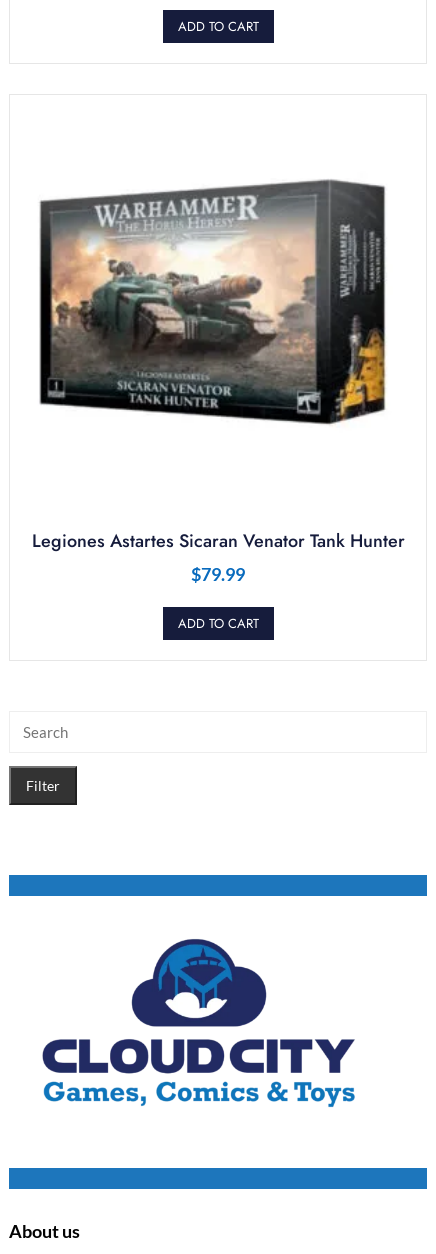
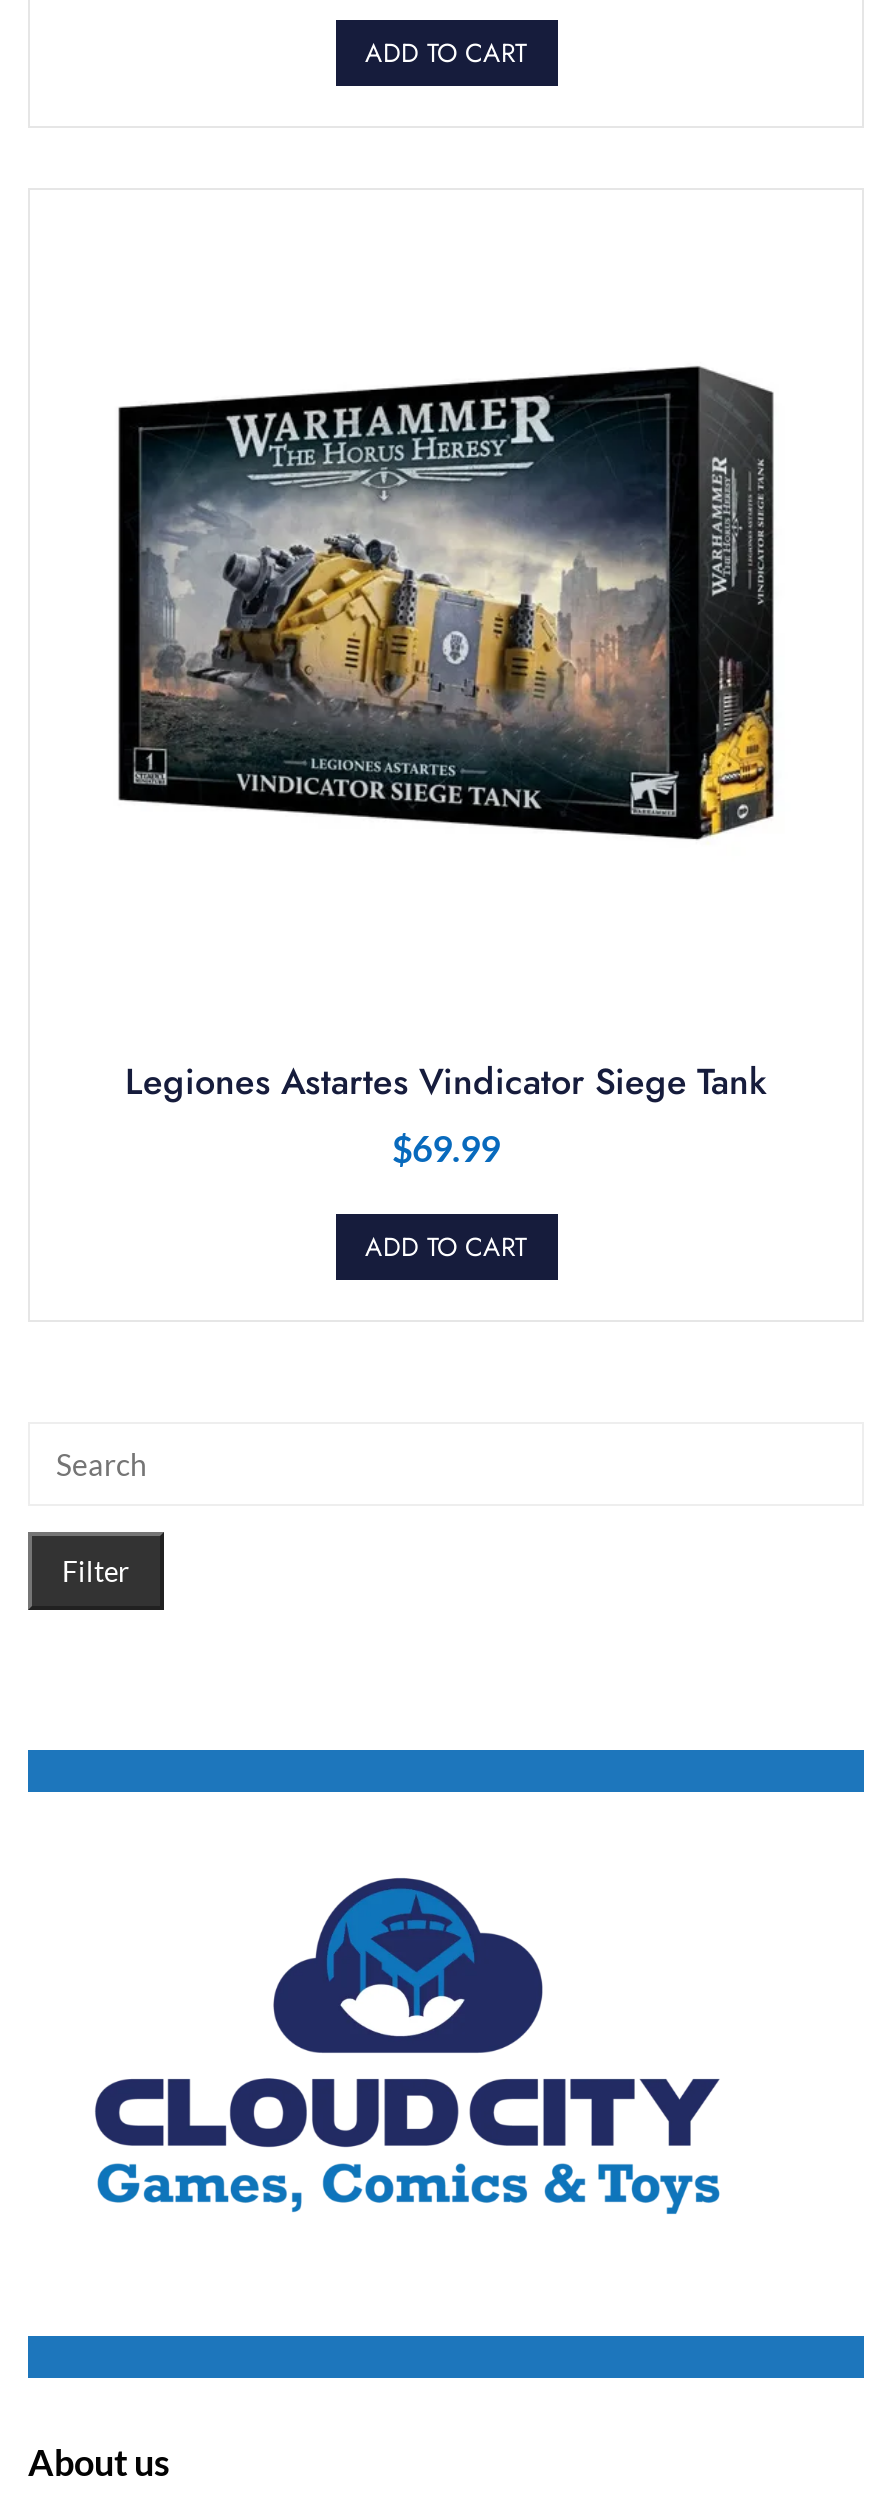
[39,179,386,425] [image] -> [90,360,780,848] [image]
[31,528,404,585] Legiones Astartes Sicaran Venator Tank Hunter | $79.99 -> [125,1056,767,1170] Legiones Astartes Vindicator Siege Tank | $69.99

